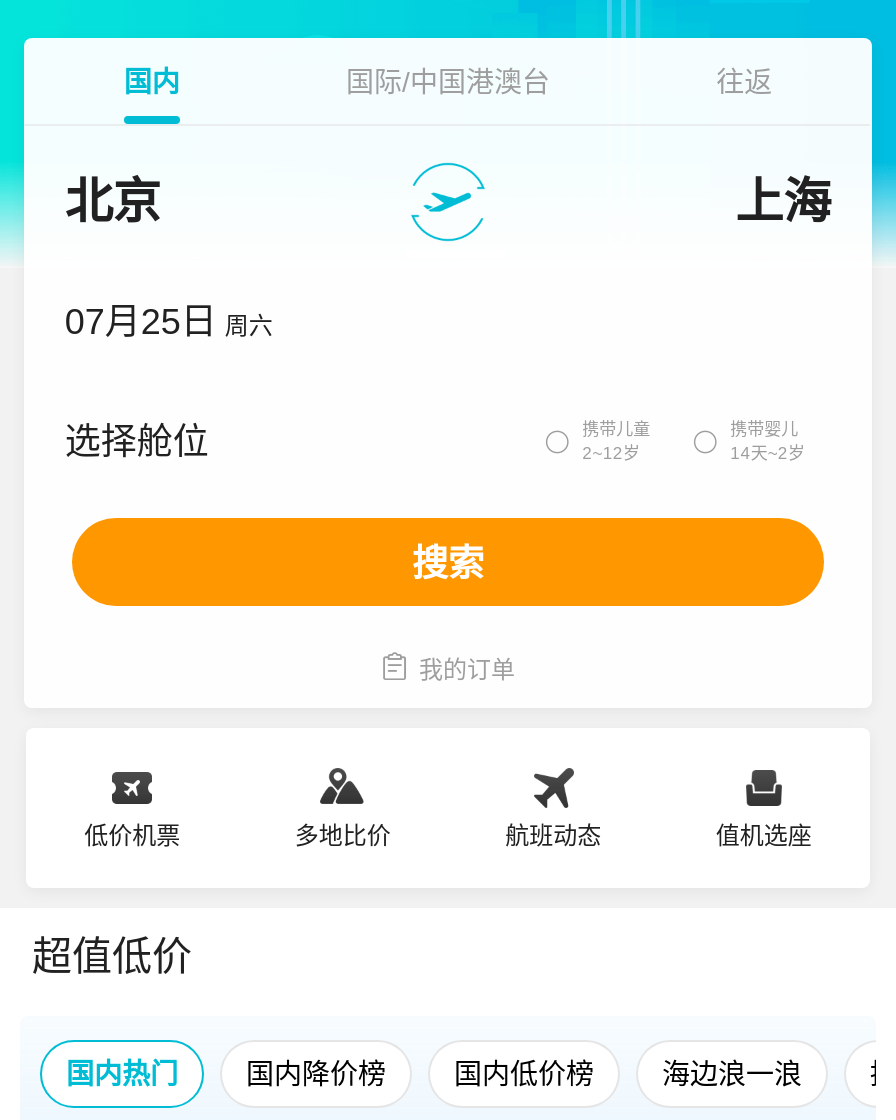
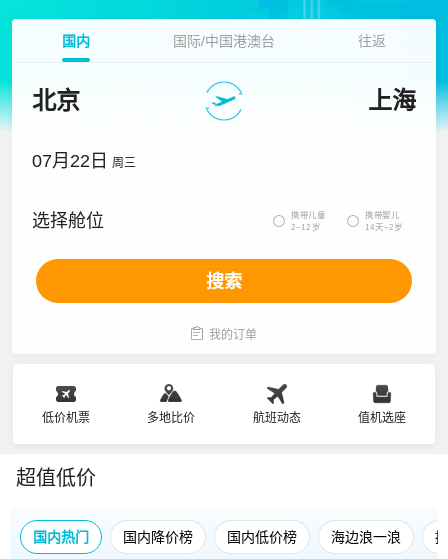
[65,302,273,342] 07月25日 周六 -> [32,151,136,171] 07月22日 周三

